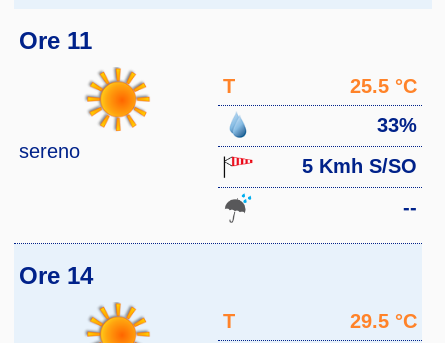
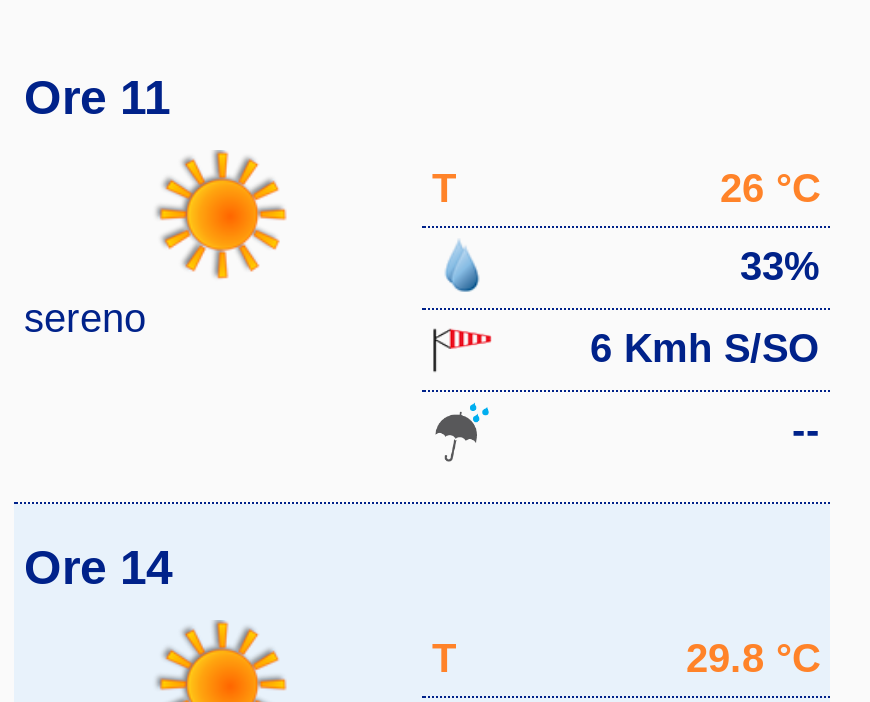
[350,75,417,97] 25.5 °C -> [720,166,820,210] 26 °C
[302,155,417,177] 5 Kmh S/SO -> [590,326,820,370] 6 Kmh S/SO
[350,310,417,332] 29.5 °C -> [686,636,820,680] 29.8 °C

